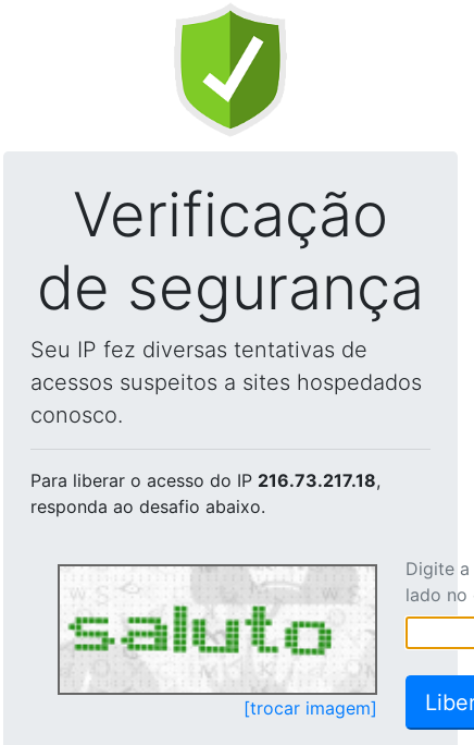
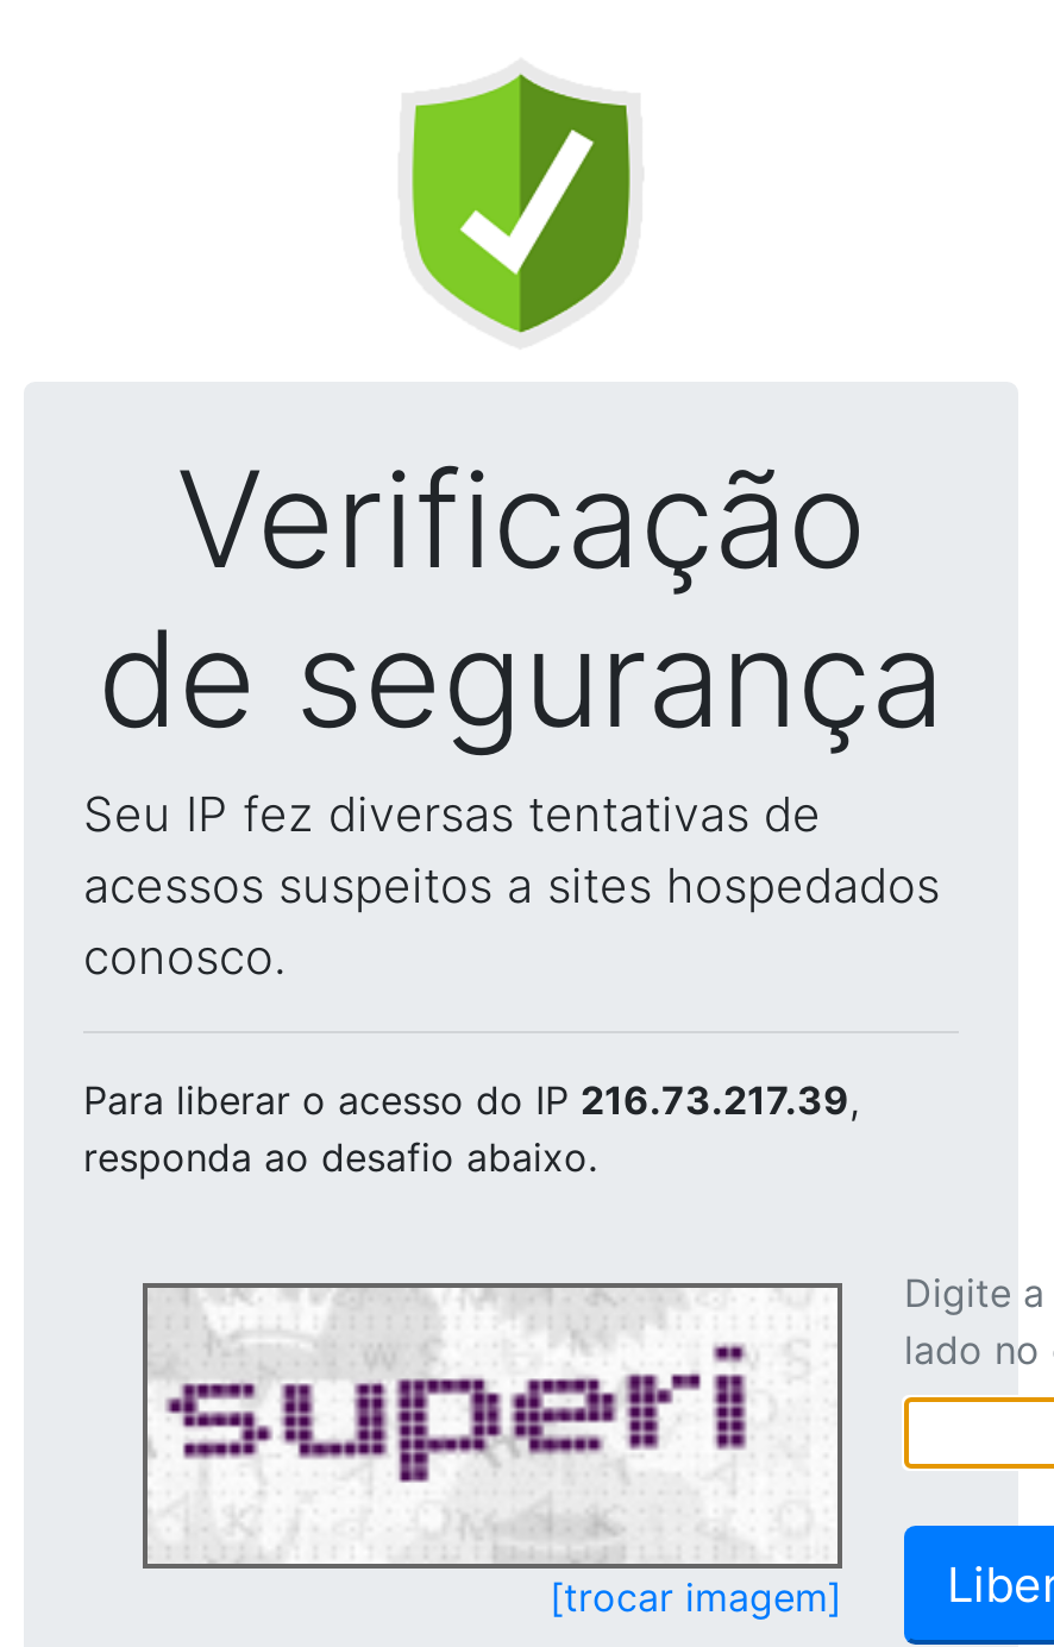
[30,469,381,491] Para liberar o acesso do IP 216.73.217.18, -> [83,1076,859,1124] Para liberar o acesso do IP 216.73.217.39,
[61,567,357,689] [image] -> [152,1290,795,1535] [image]

